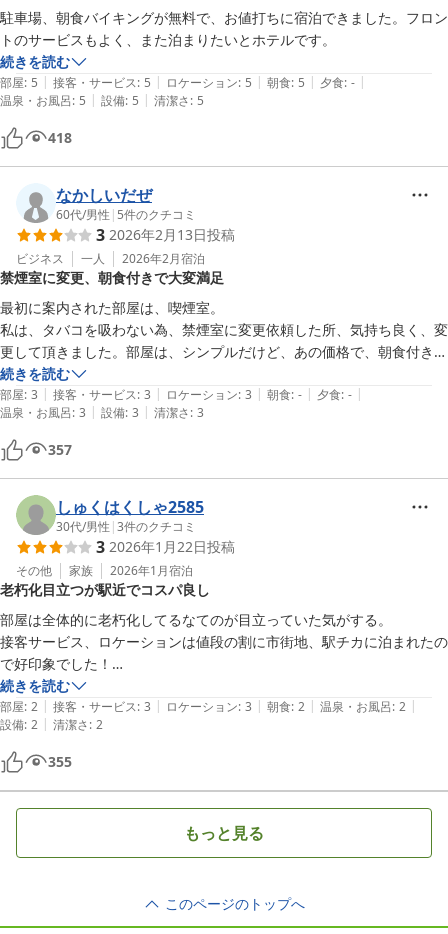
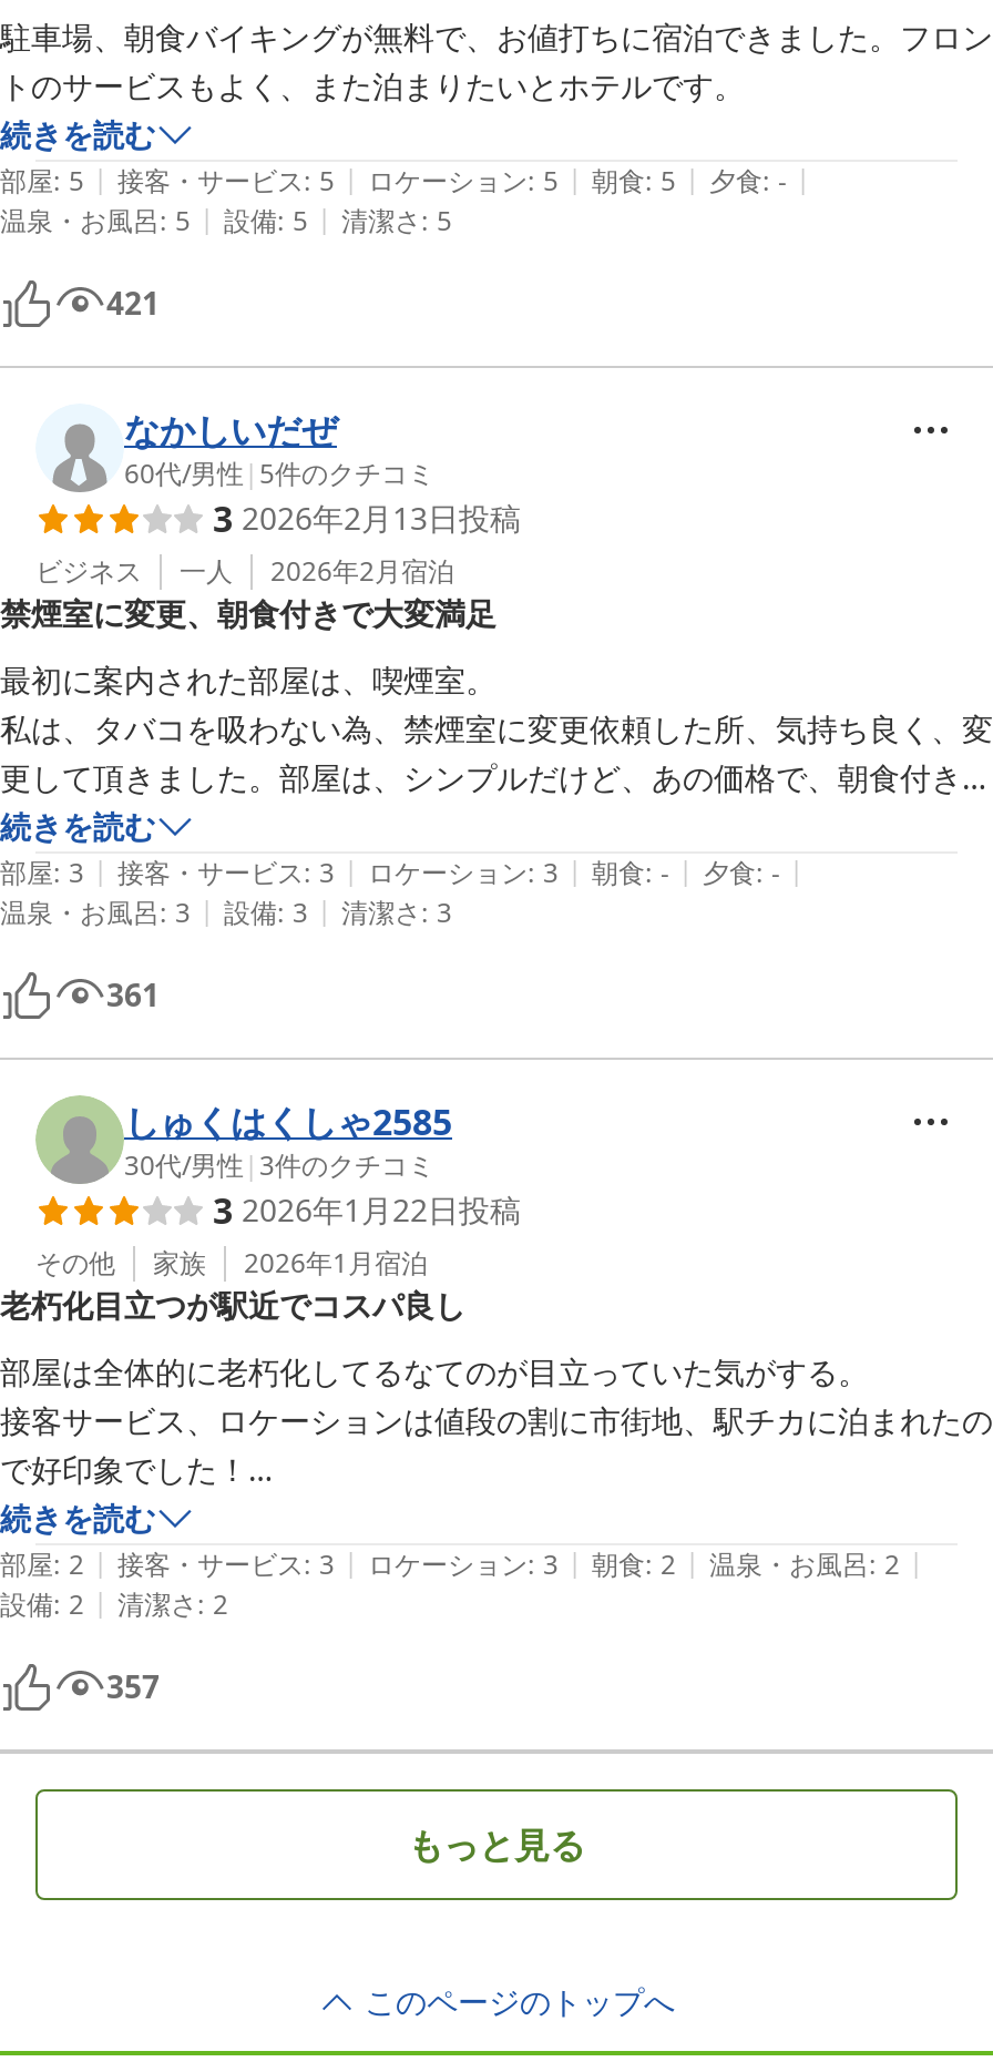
[48,128,72,147] 418 -> [106,282,160,324] 421
[48,440,72,459] 357 -> [106,973,160,1015] 361
[48,752,72,771] 355 -> [106,1665,160,1707] 357

